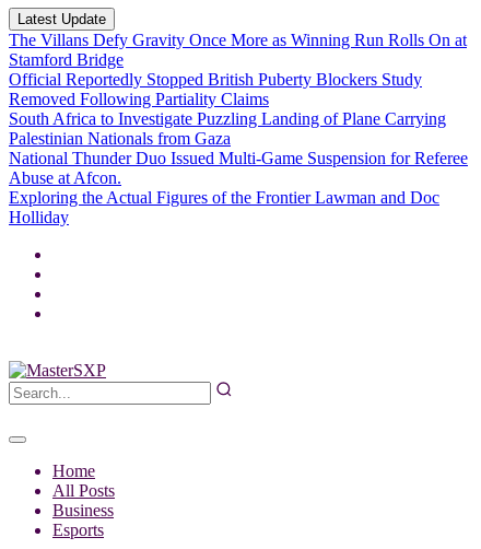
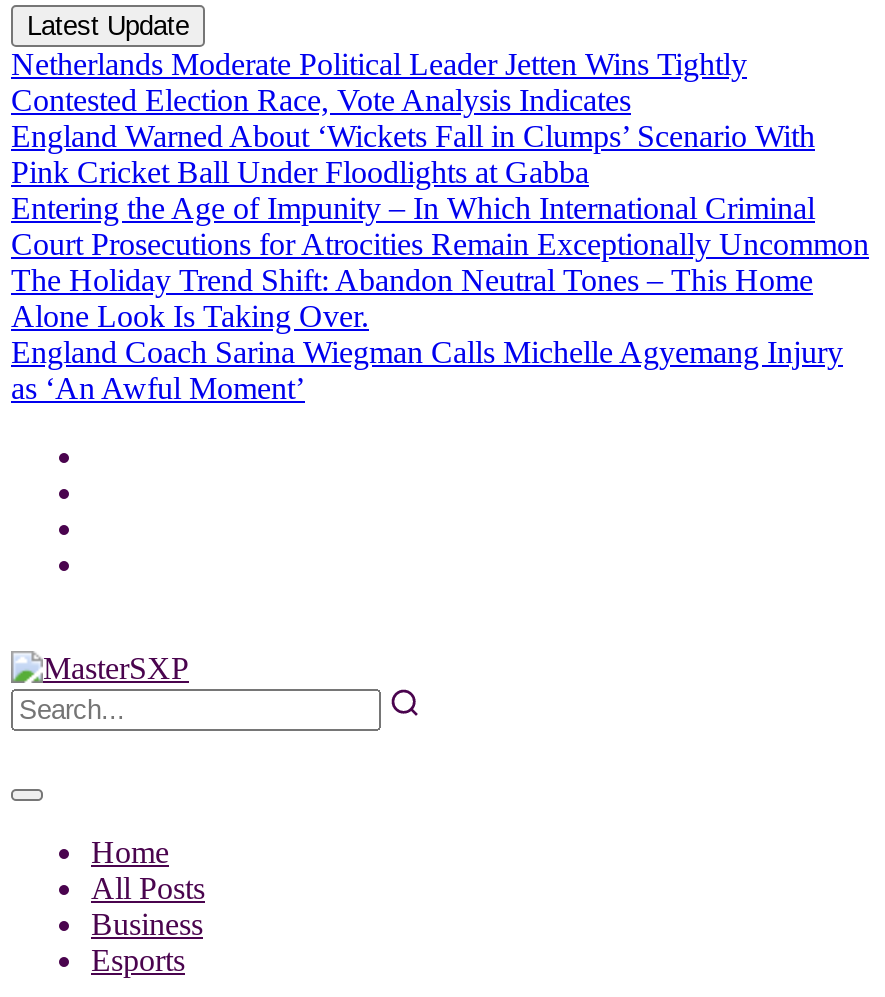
[9,31,468,226] The Villans Defy Gravity Once More as Winning Run Rolls On at | Stamford Bridge | Official Reportedly Stopped British Puberty Blockers Study | Removed Following Partiality Claims | South Africa to Investigate Puzzling Landing of Plane Carrying | Palestinian Nationals from Gaza | National Thunder Duo Issued Multi-Game Suspension for Referee | Abuse at Afcon. | Exploring the Actual Figures of the Frontier Lawman and Doc | Holliday -> [11,47,869,405] Netherlands Moderate Political Leader Jetten Wins Tightly | Contested Election Race, Vote Analysis Indicates | England Warned About ‘Wickets Fall in Clumps’ Scenario With | Pink Cricket Ball Under Floodlights at Gabba | Entering the Age of Impunity – In Which International Criminal | Court Prosecutions for Atrocities Remain Exceptionally Uncommon | The Holiday Trend Shift: Abandon Neutral Tones – This Home | Alone Look Is Taking Over. | England Coach Sarina Wiegman Calls Michelle Agyemang Injury | as ‘An Awful Moment’

